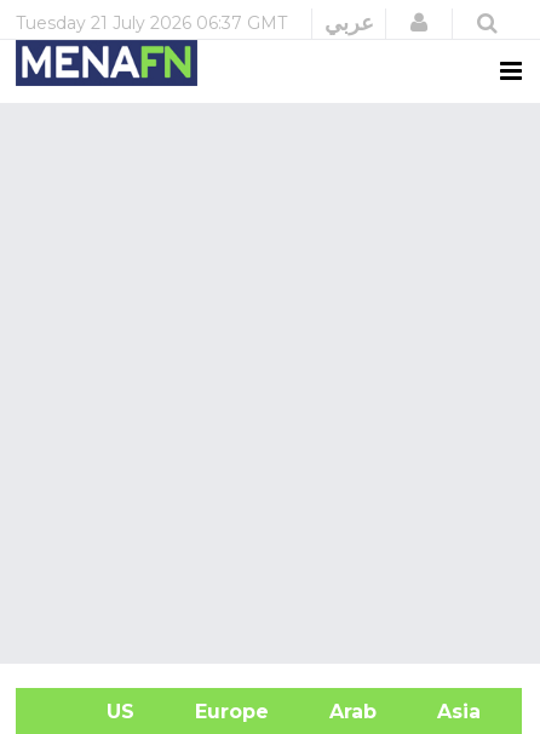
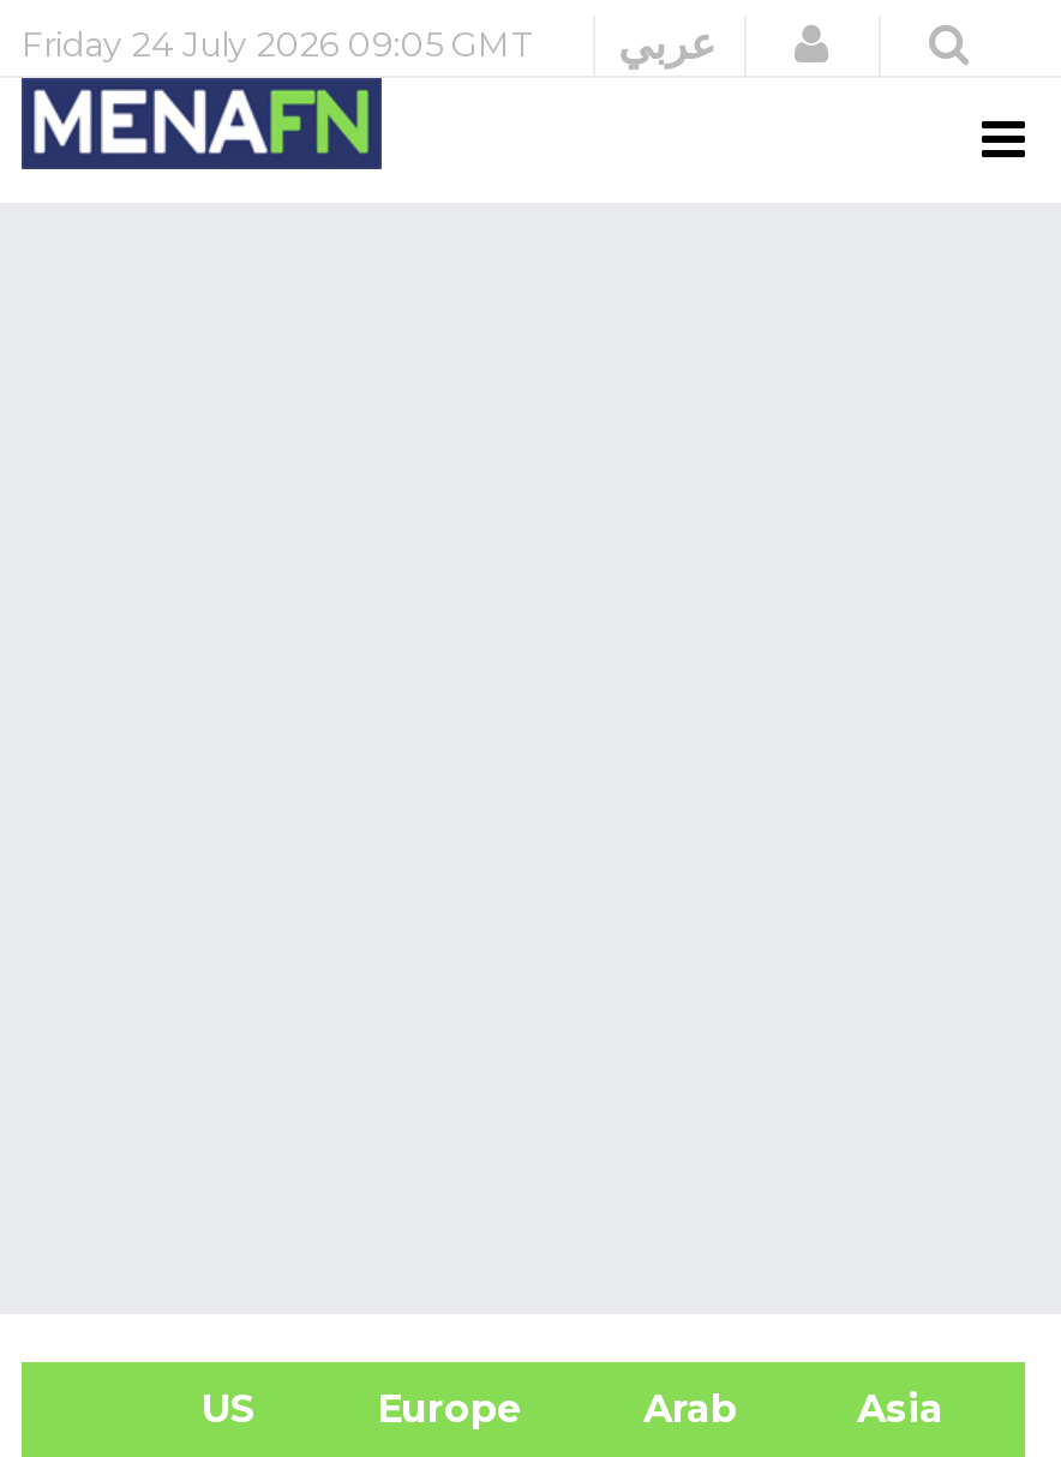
[16,12,287,34] Tuesday 21 July 2026 06:37 GMT -> [22,23,530,66] Friday 24 July 2026 09:05 GMT

